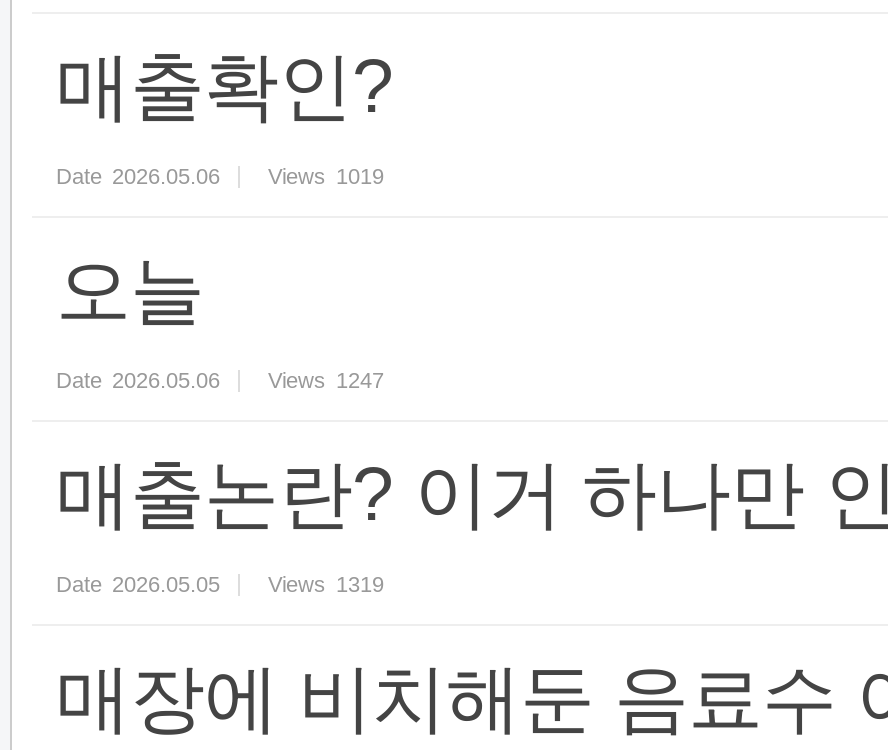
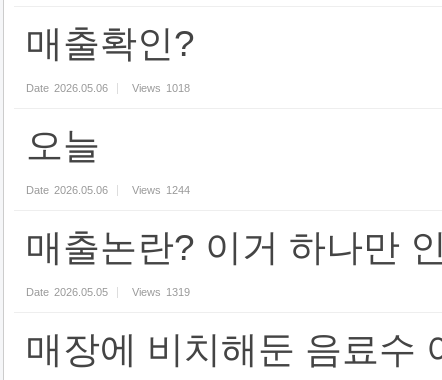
[56,164,384,188] Date 2026.05.06 Views 1019 -> [26,82,190,94] Date 2026.05.06 Views 1018
[56,368,384,392] Date 2026.05.06 Views 1247 -> [26,184,190,196] Date 2026.05.06 Views 1244

